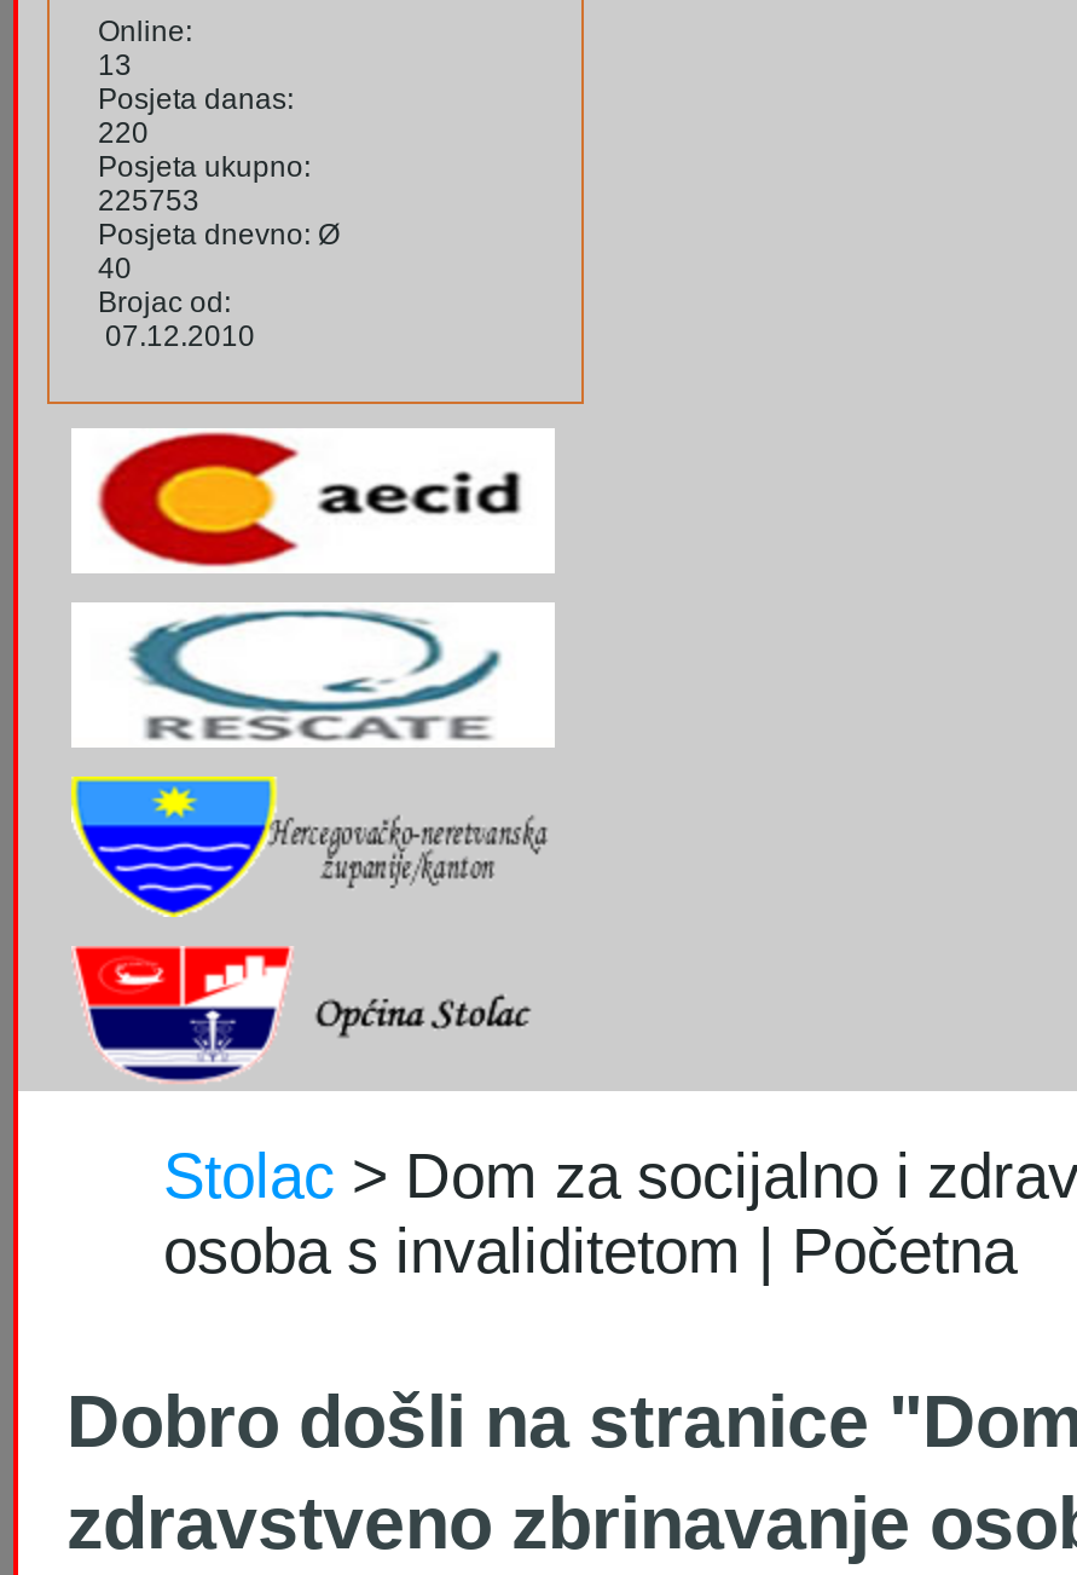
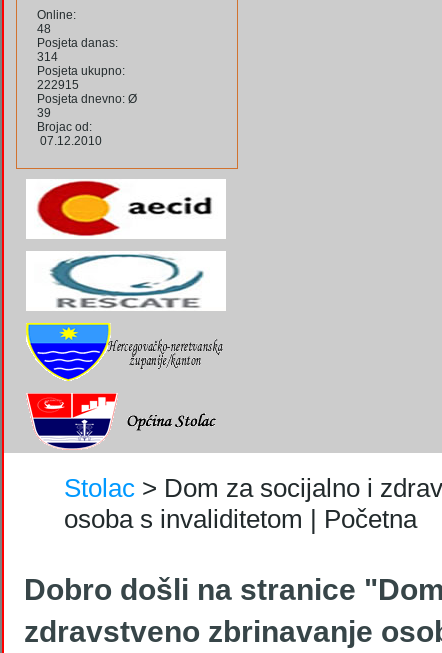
[98,49,132,83] 13 -> [37,22,51,36] 48
[98,117,149,151] 220 -> [37,50,58,64] 314
[98,185,199,218] 225753 -> [37,78,79,92] 222915
[98,252,132,286] 40 -> [37,106,51,120] 39

